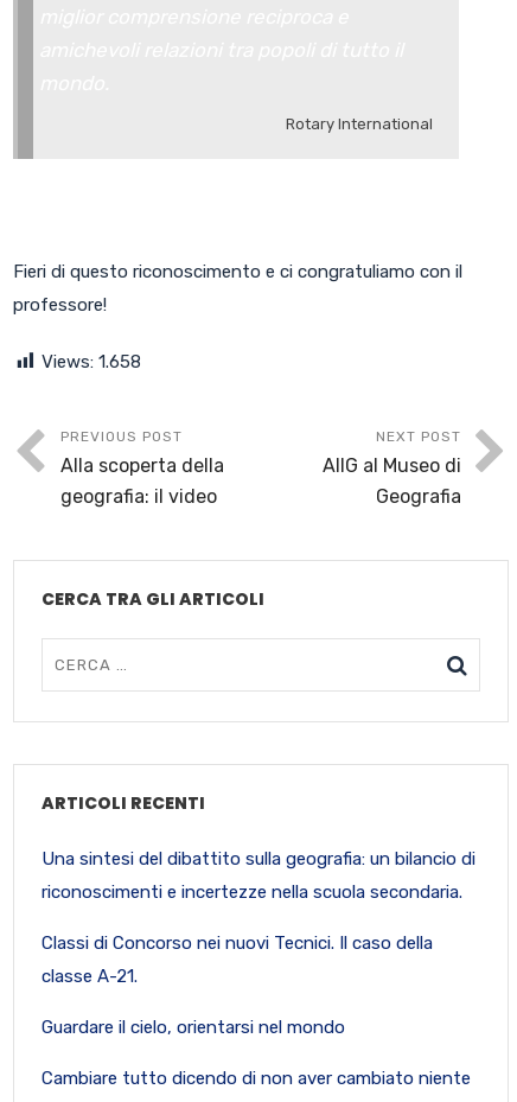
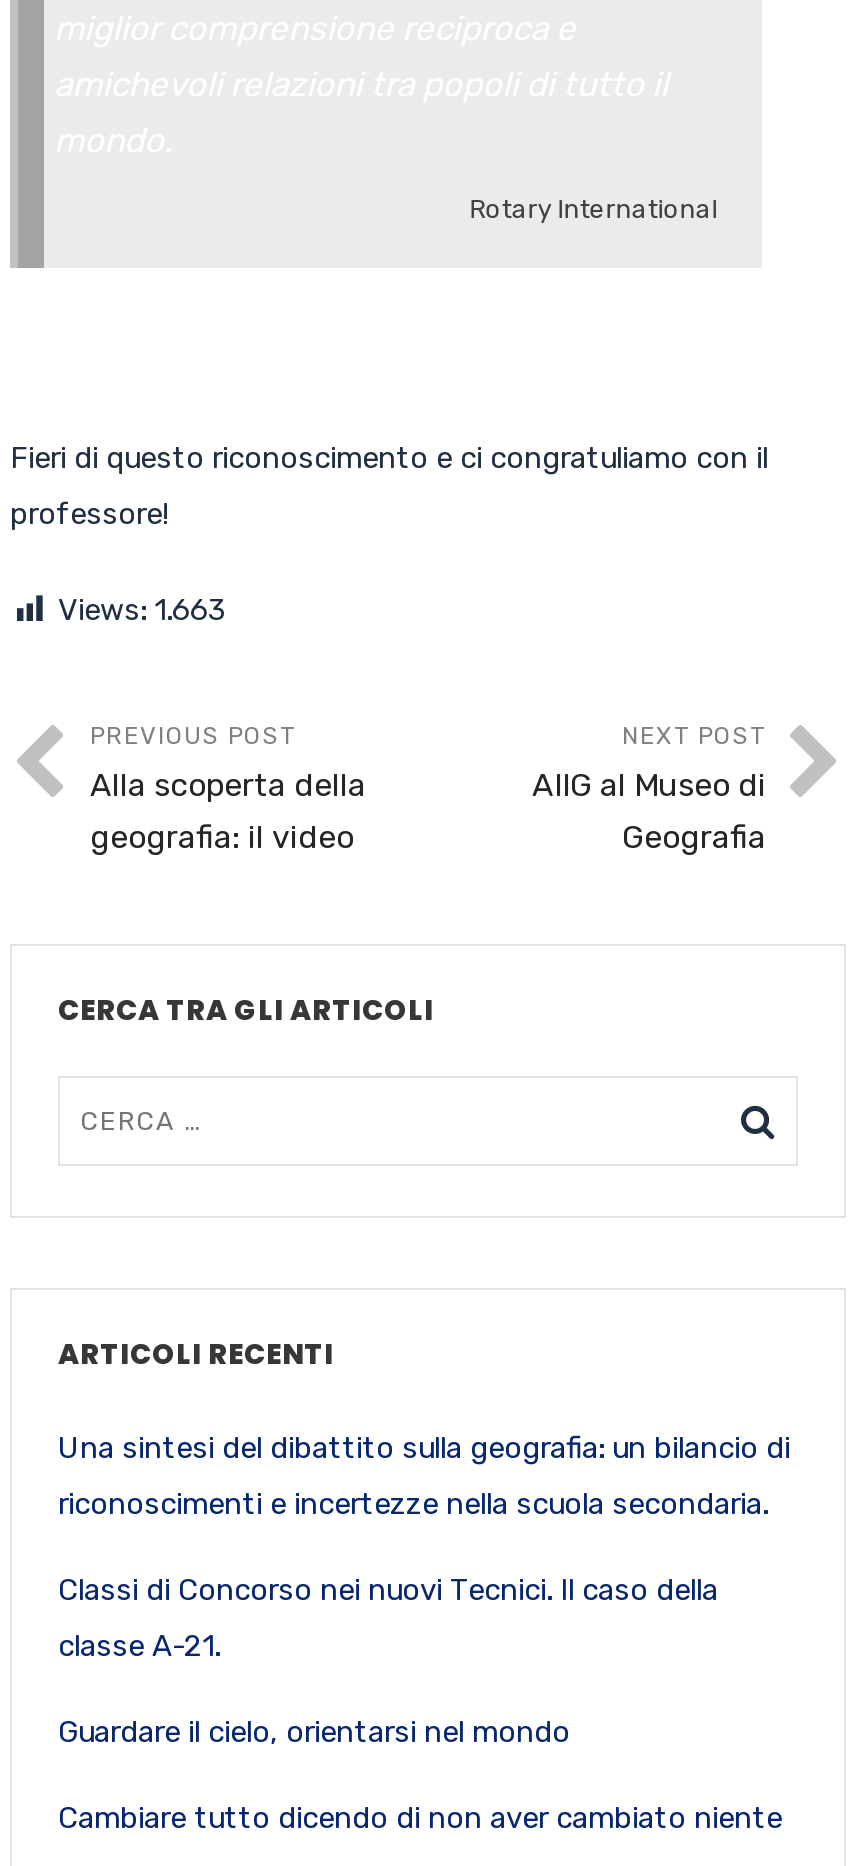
[42,351,141,372] Views: 1.658 -> [58,592,226,628] Views: 1.663

